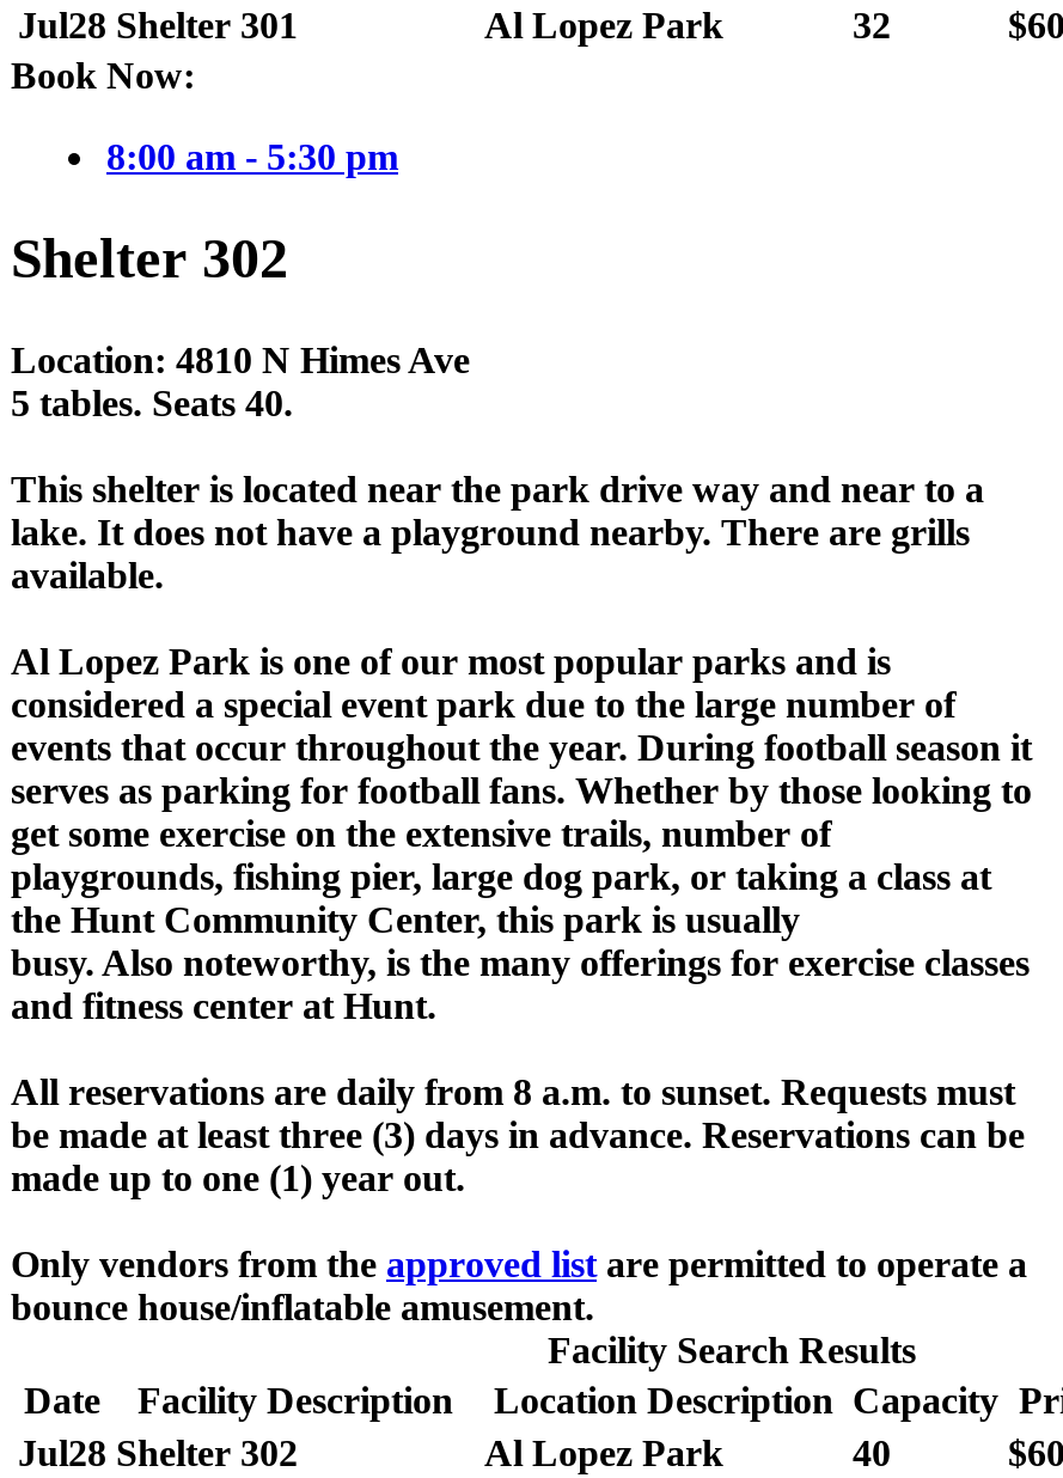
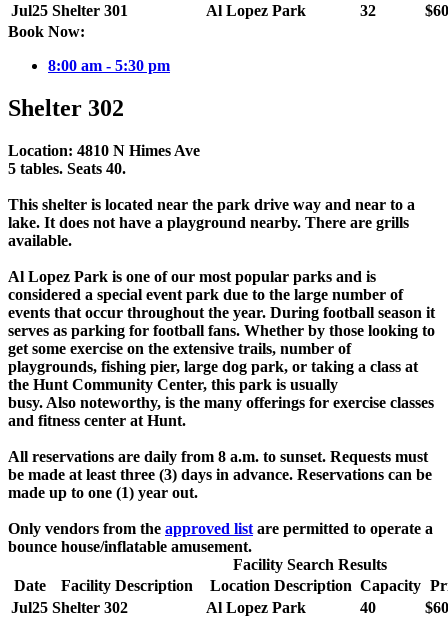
[18,6,298,46] Jul28 Shelter 301 -> [11,2,128,19] Jul25 Shelter 301
[18,1433,298,1473] Jul28 Shelter 302 -> [11,599,128,616] Jul25 Shelter 302

